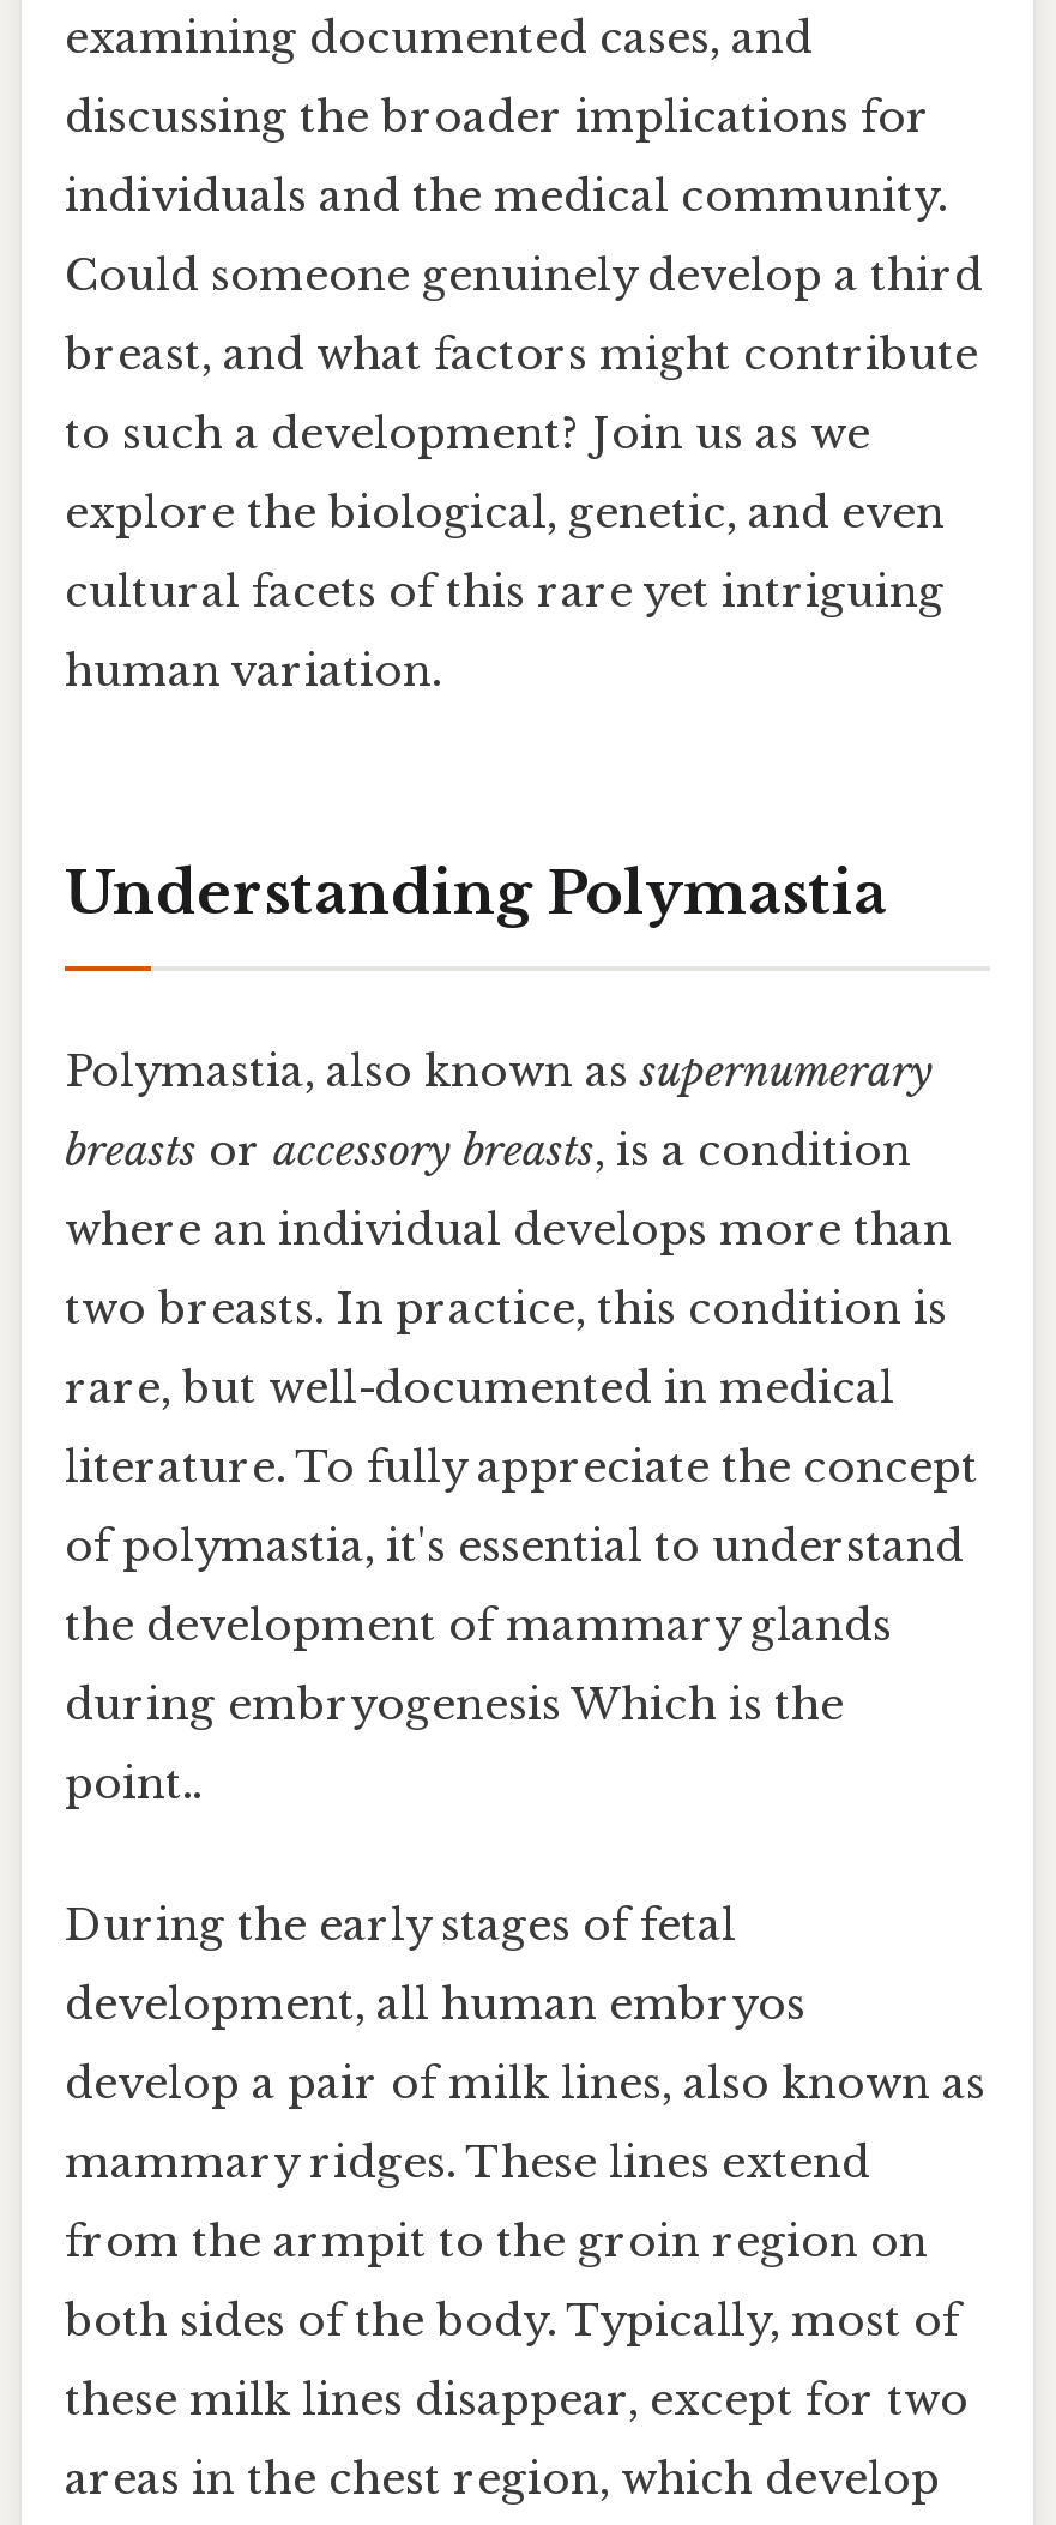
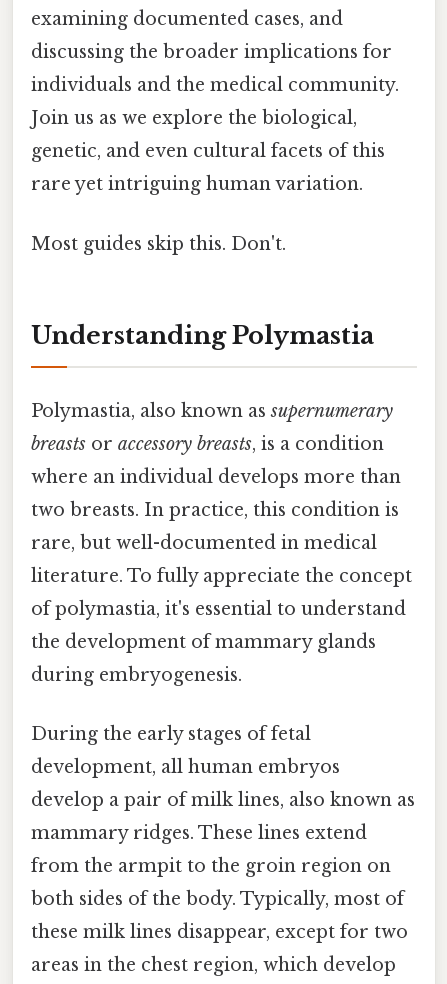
[65,250,983,699] Could someone genuinely develop a third | breast, and what factors might contribute | to such a development? Join us as we | explore the biological, genetic, and even | cultural facets of this rare yet intriguing | human variation. -> [31,107,385,255] Join us as we explore the biological, | genetic, and even cultural facets of this | rare yet intriguing human variation. | Most guides skip this. Don't.
[65,1679,844,1811] during embryogenesis Which is the | point.. -> [31,664,242,686] during embryogenesis.

